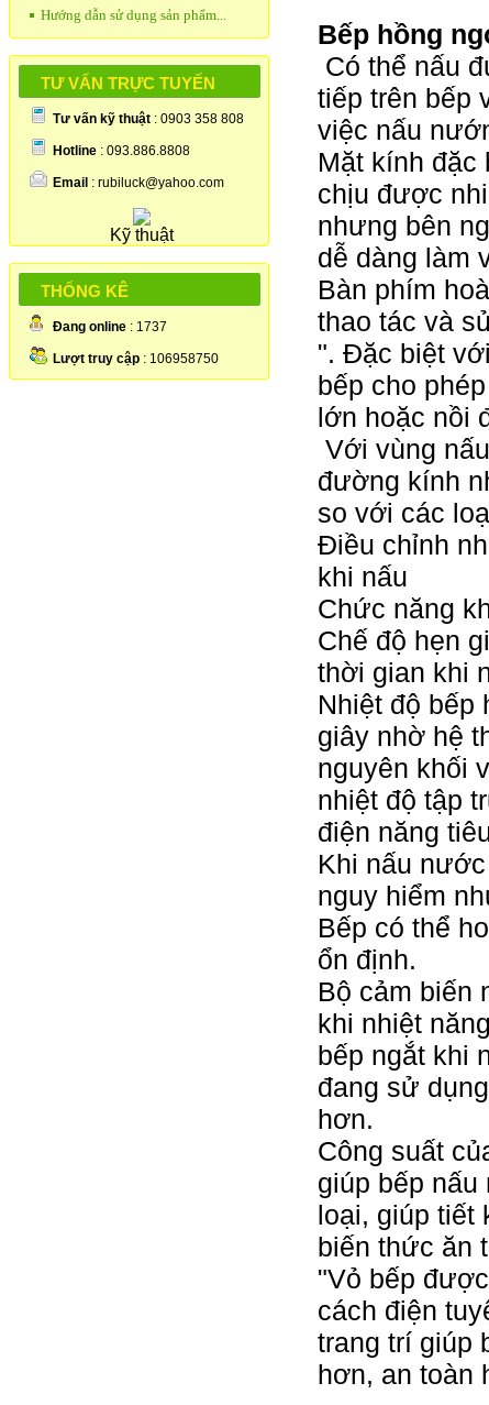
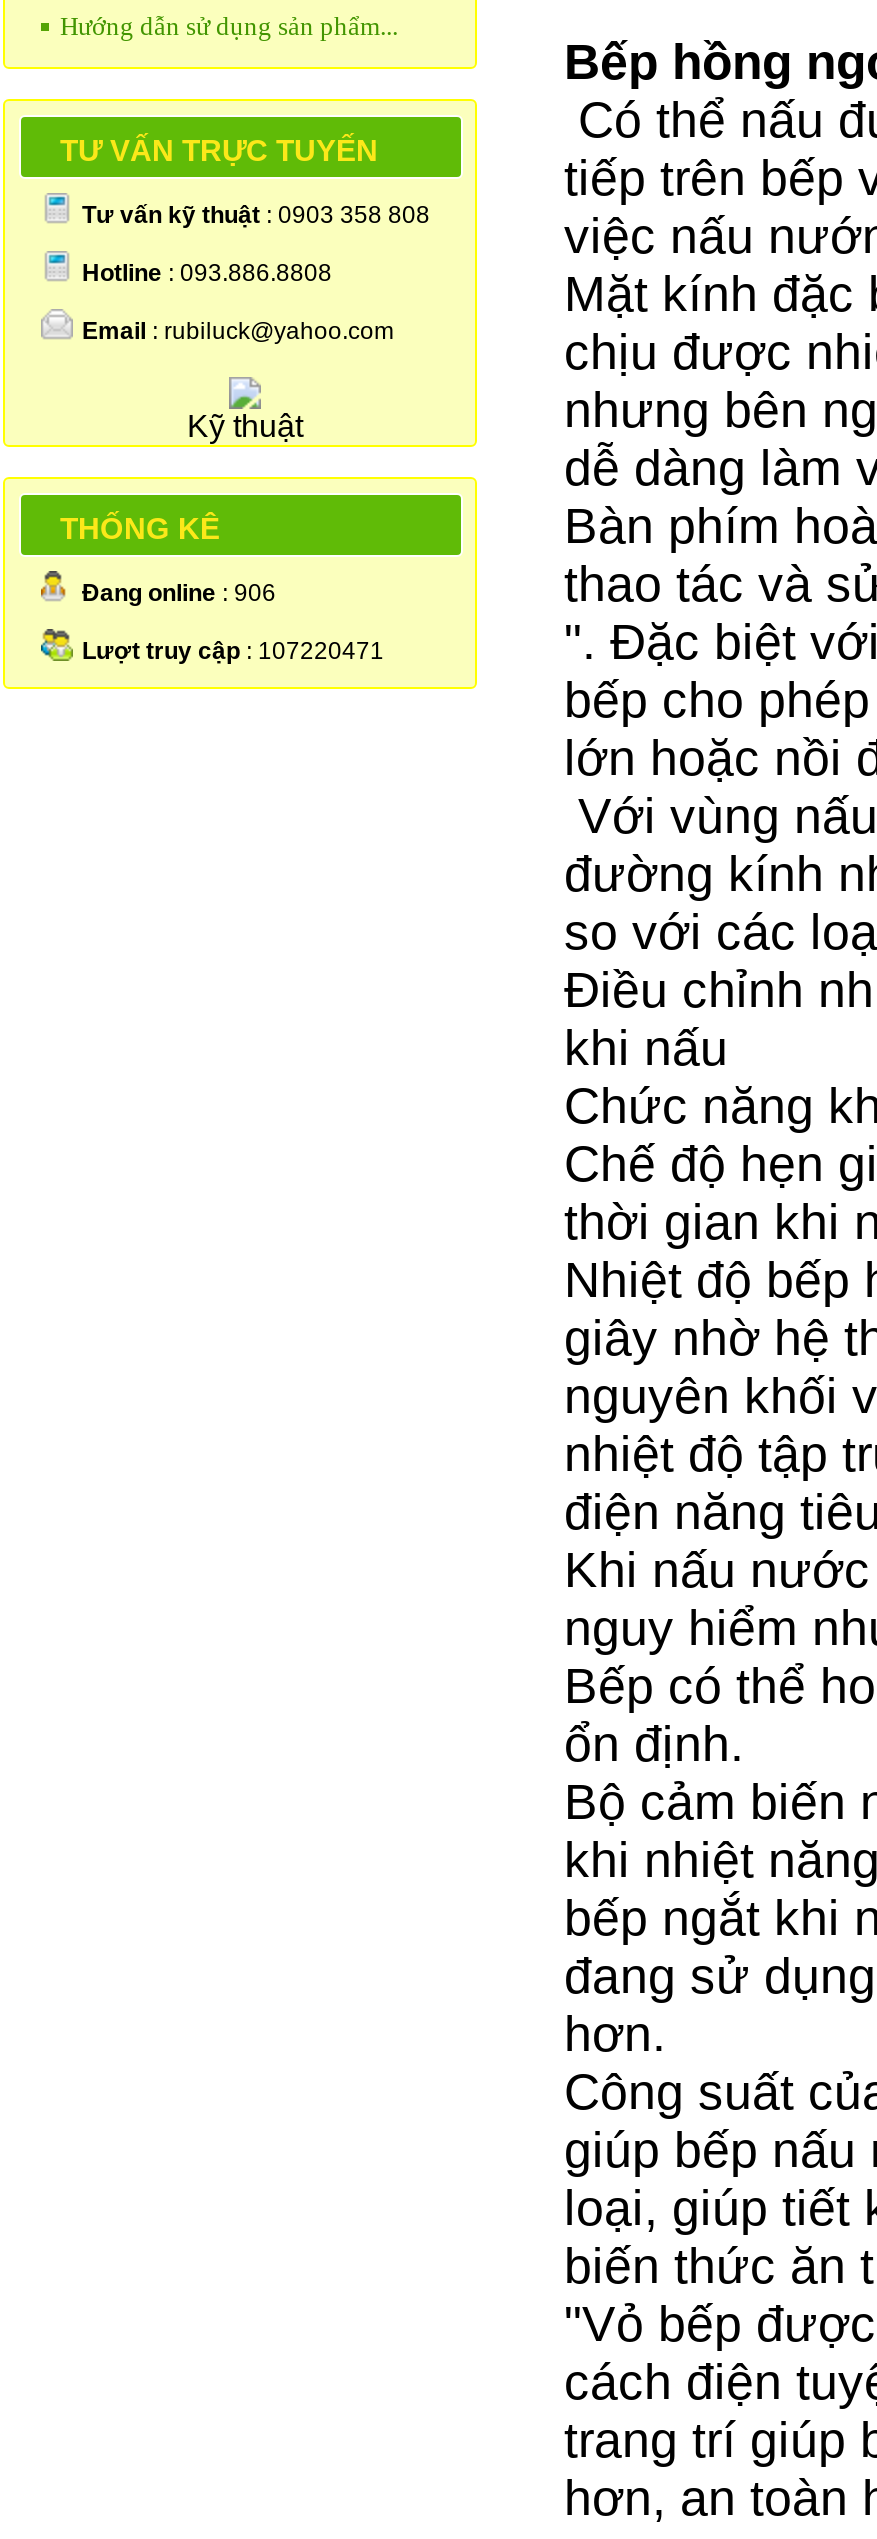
[52,319,166,334] Đang online: 1737 -> [82,579,276,607] Đang online: 906
[52,351,218,366] Lượt truy cập: 106958750 -> [82,637,384,665] Lượt truy cập: 107220471

